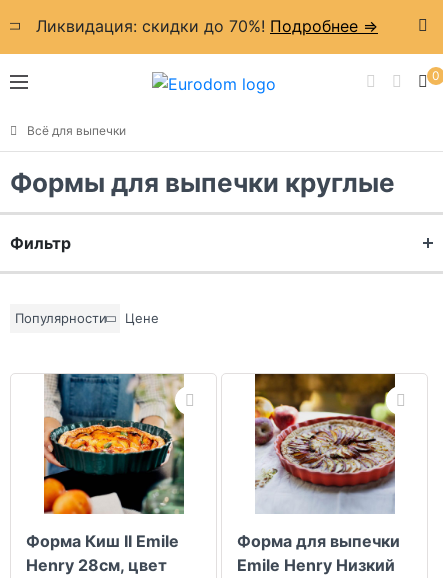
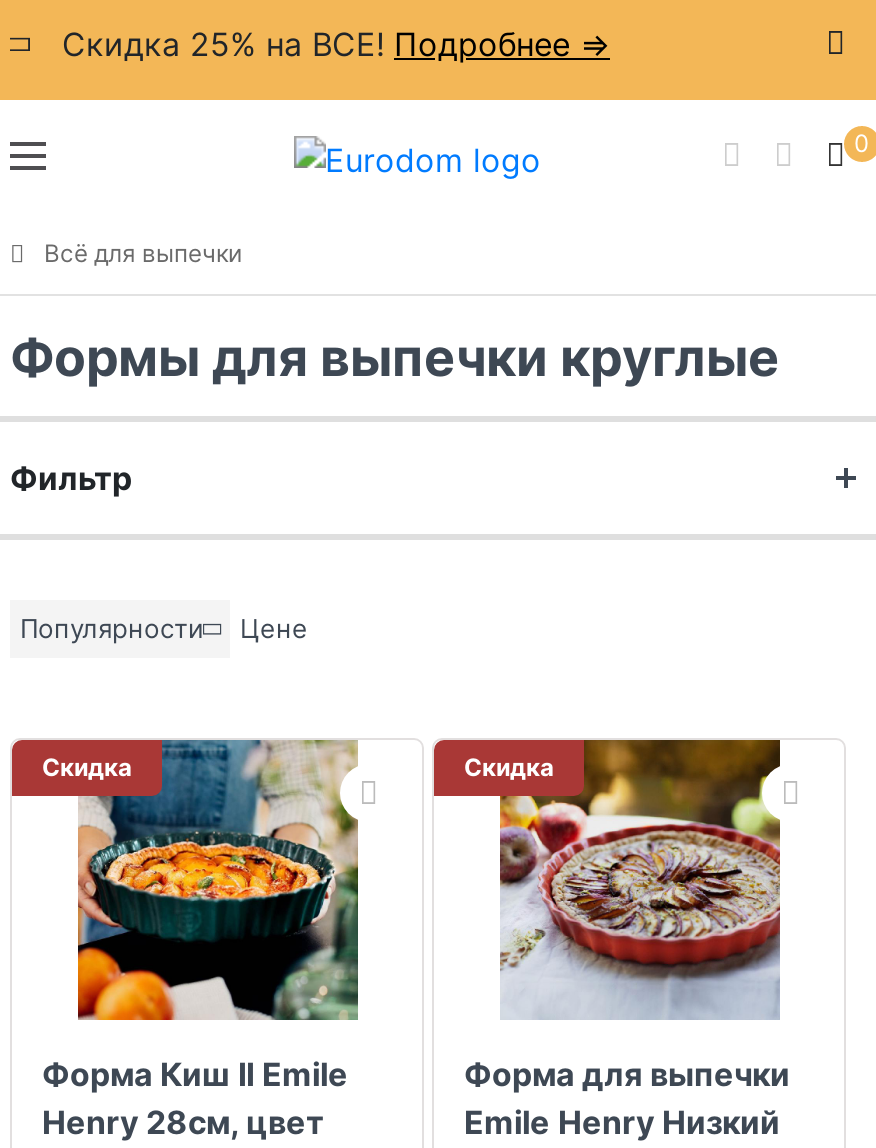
[36,16,378,36] Ликвидация: cкидки до 70%! Подробнее => -> [62,24,610,64] Скидка 25% на ВСЕ! Подробнее =>
none -> [42,752,132,782] Скидка
none -> [464,752,554,782] Скидка

